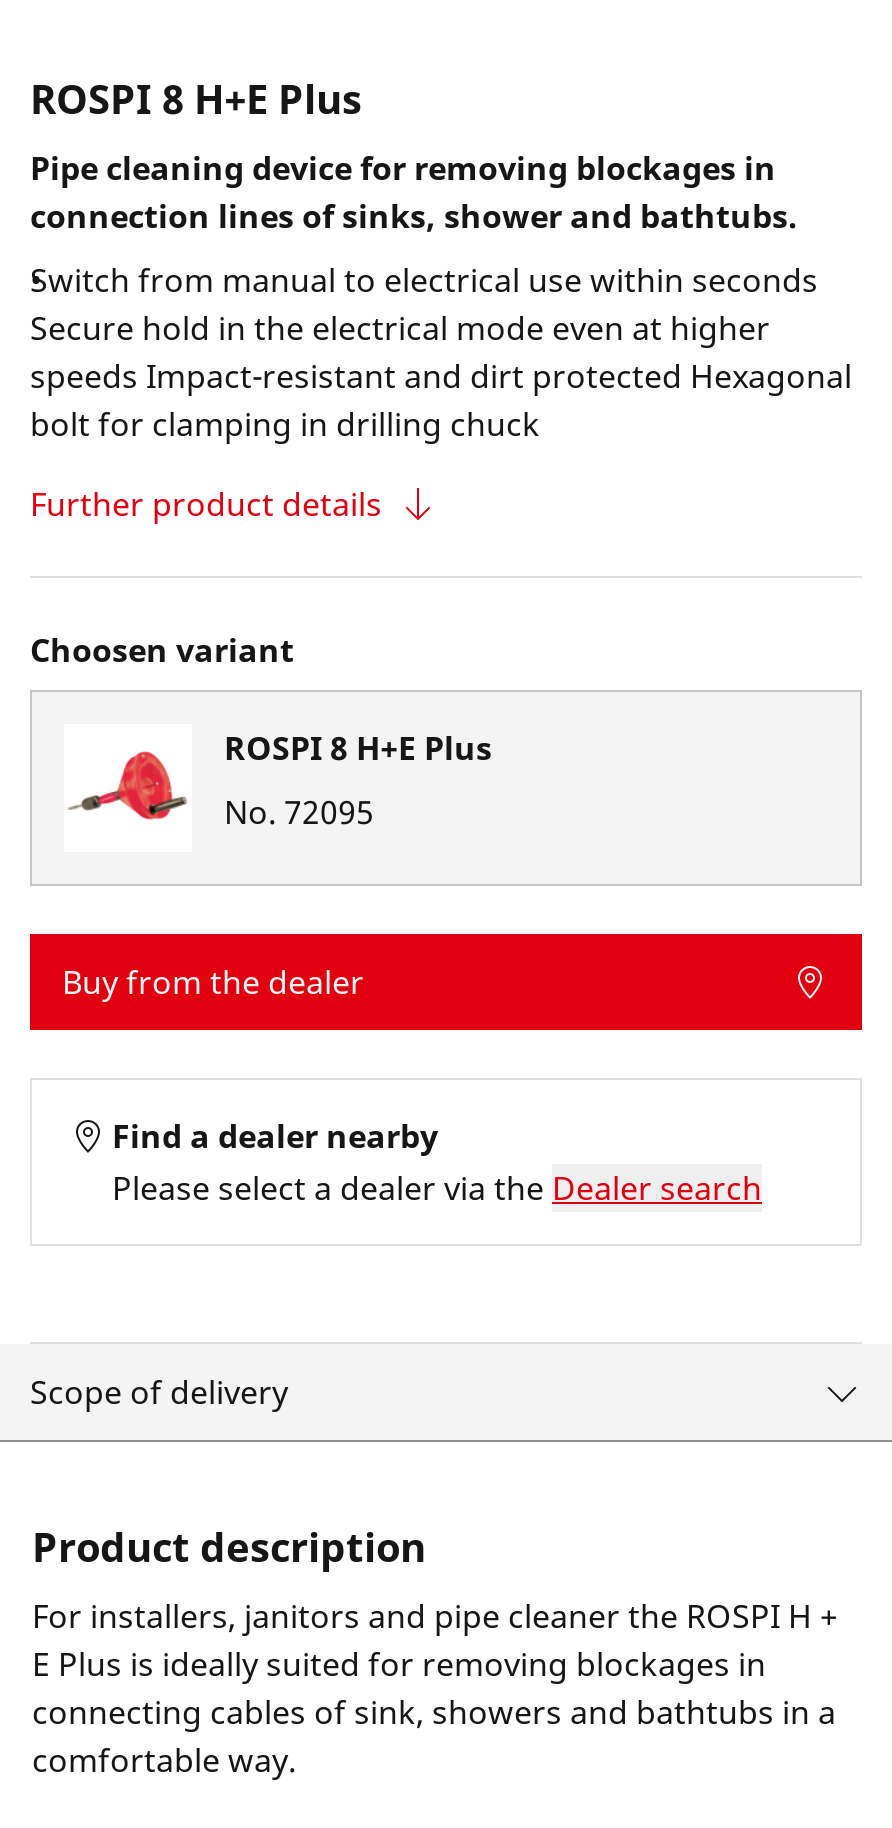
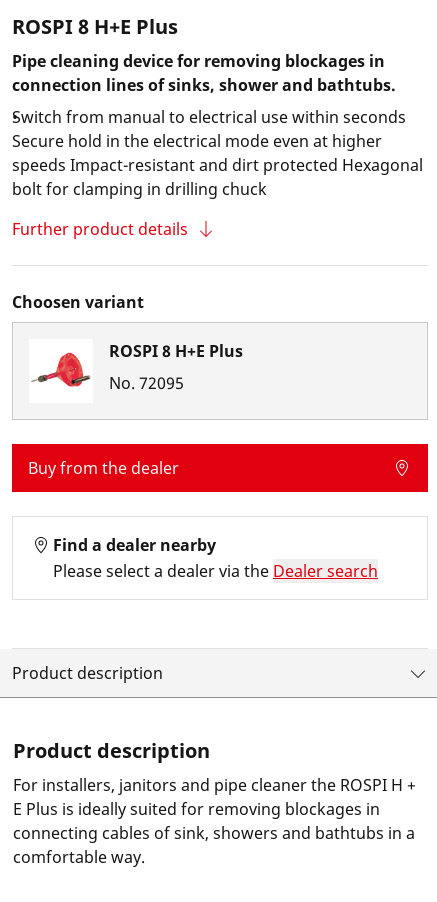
[30,1370,288,1414] Scope of delivery -> [12,662,163,684] Product description

